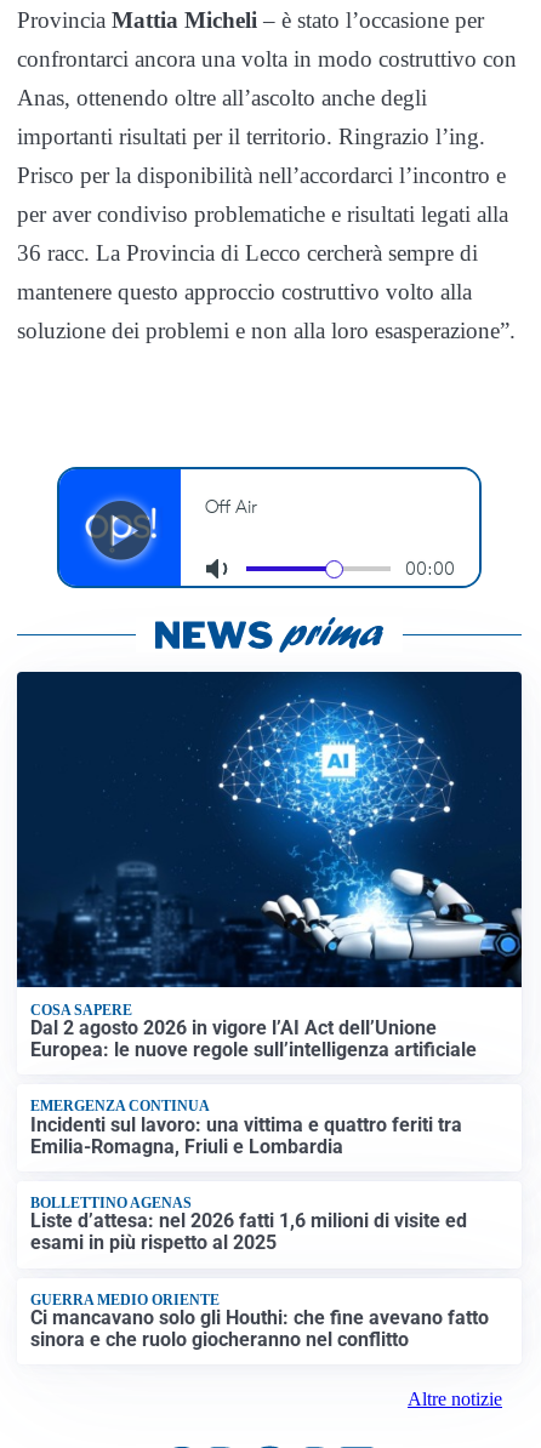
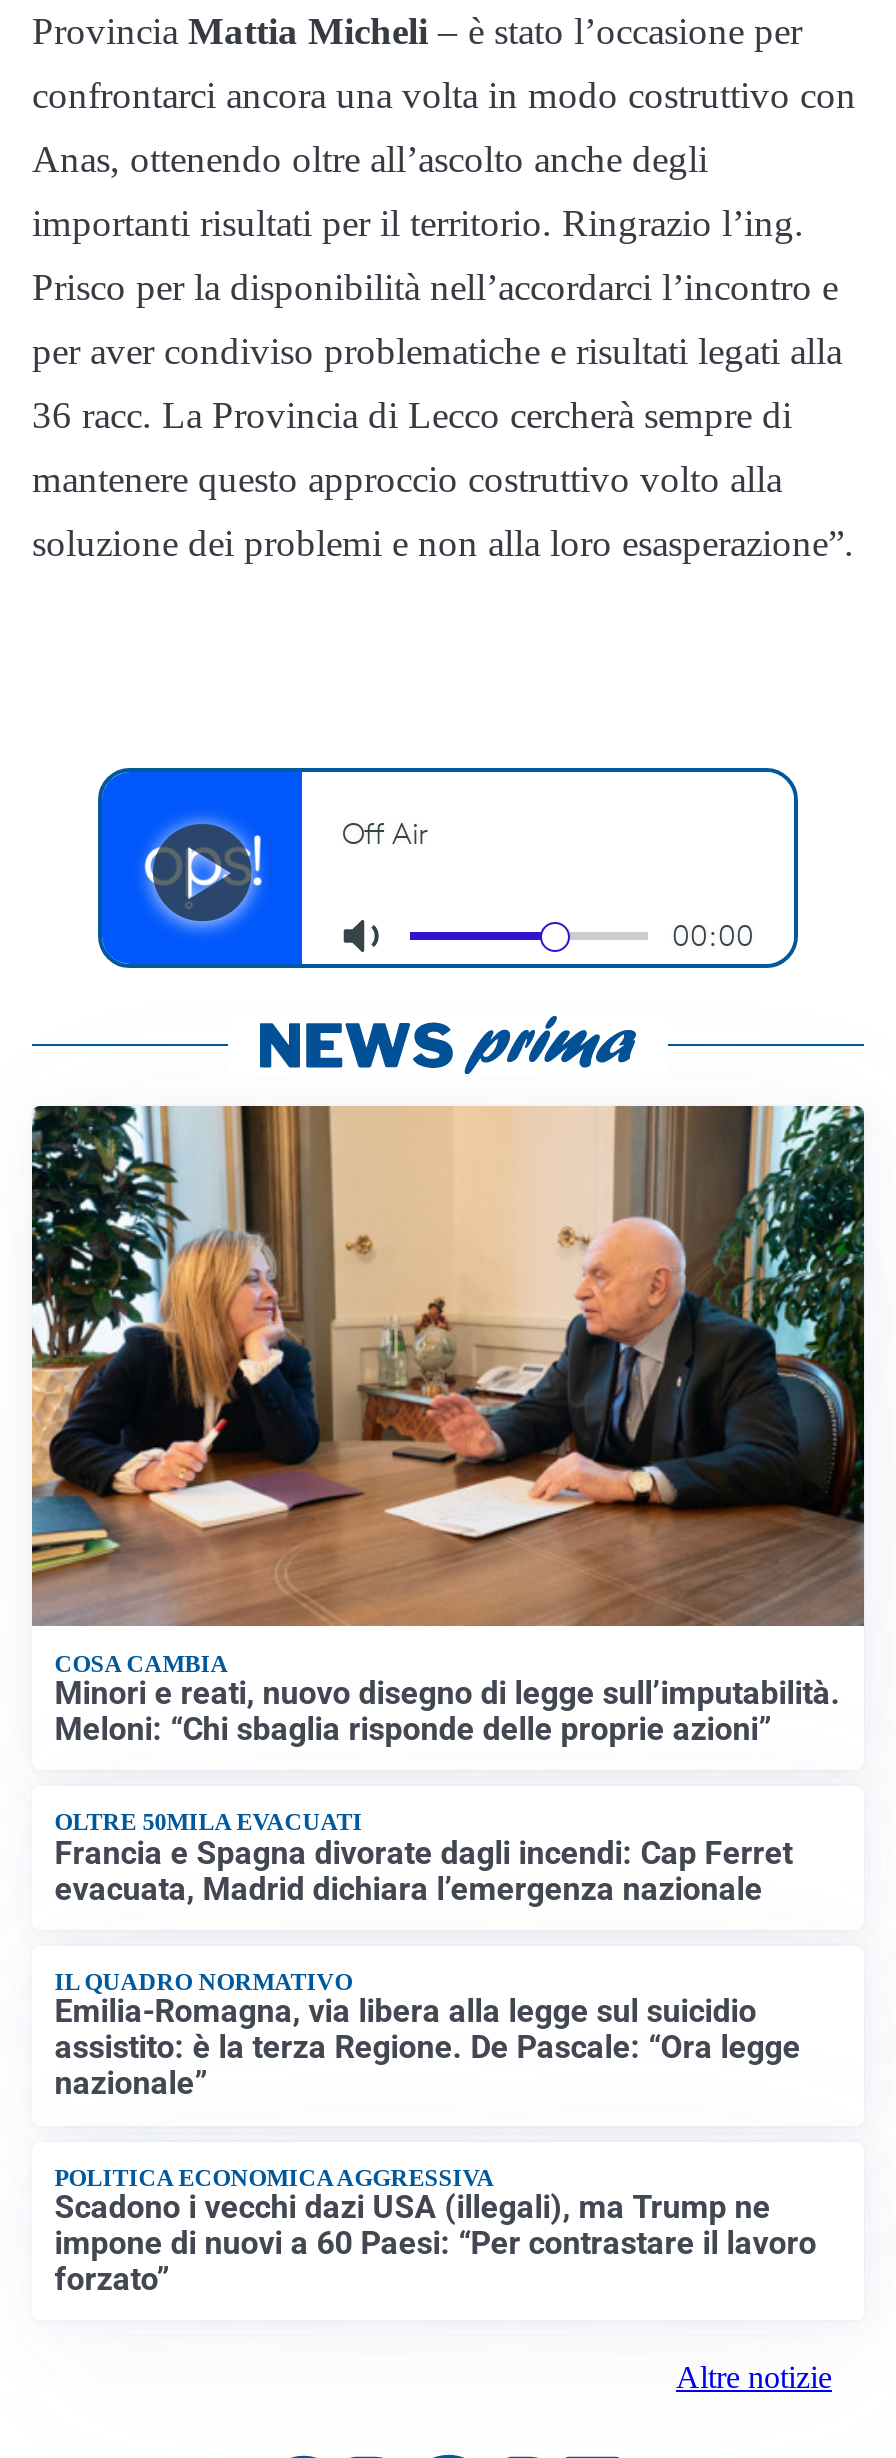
[16,671,523,1061] [image] | COSA SAPERE | Dal 2 agosto 2026 in vigore l’AI Act dell’Unione | Europea: le nuove regole sull’intelligenza artificiale -> [30,1104,866,1748] [image] | COSA CAMBIA | Minori e reati, nuovo disegno di legge sull’imputabilità. | Meloni: “Chi sbaglia risponde delle proprie azioni”
[31,1098,462,1158] EMERGENZA CONTINUA | Incidenti sul lavoro: una vittima e quattro feriti tra | Emilia-Romagna, Friuli e Lombardia -> [54,1809,792,1907] OLTRE 50MILA EVACUATI | Francia e Spagna divorate dagli incendi: Cap Ferret | evacuata, Madrid dichiara l’emergenza nazionale
[31,1195,467,1255] BOLLETTINO AGENAS | Liste d’attesa: nel 2026 fatti 1,6 milioni di visite ed | esami in più rispetto al 2025 -> [54,1968,800,2103] IL QUADRO NORMATIVO | Emilia-Romagna, via libera alla legge sul suicidio | assistito: è la terza Regione. De Pascale: “Ora legge | nazionale”
[31,1291,489,1351] GUERRA MEDIO ORIENTE | Ci mancavano solo gli Houthi: che fine avevano fatto | sinora e che ruolo giocheranno nel conflitto -> [54,2164,816,2298] POLITICA ECONOMICA AGGRESSIVA | Scadono i vecchi dazi USA (illegali), ma Trump ne | impone di nuovi a 60 Paesi: “Per contrastare il lavoro | forzato”

